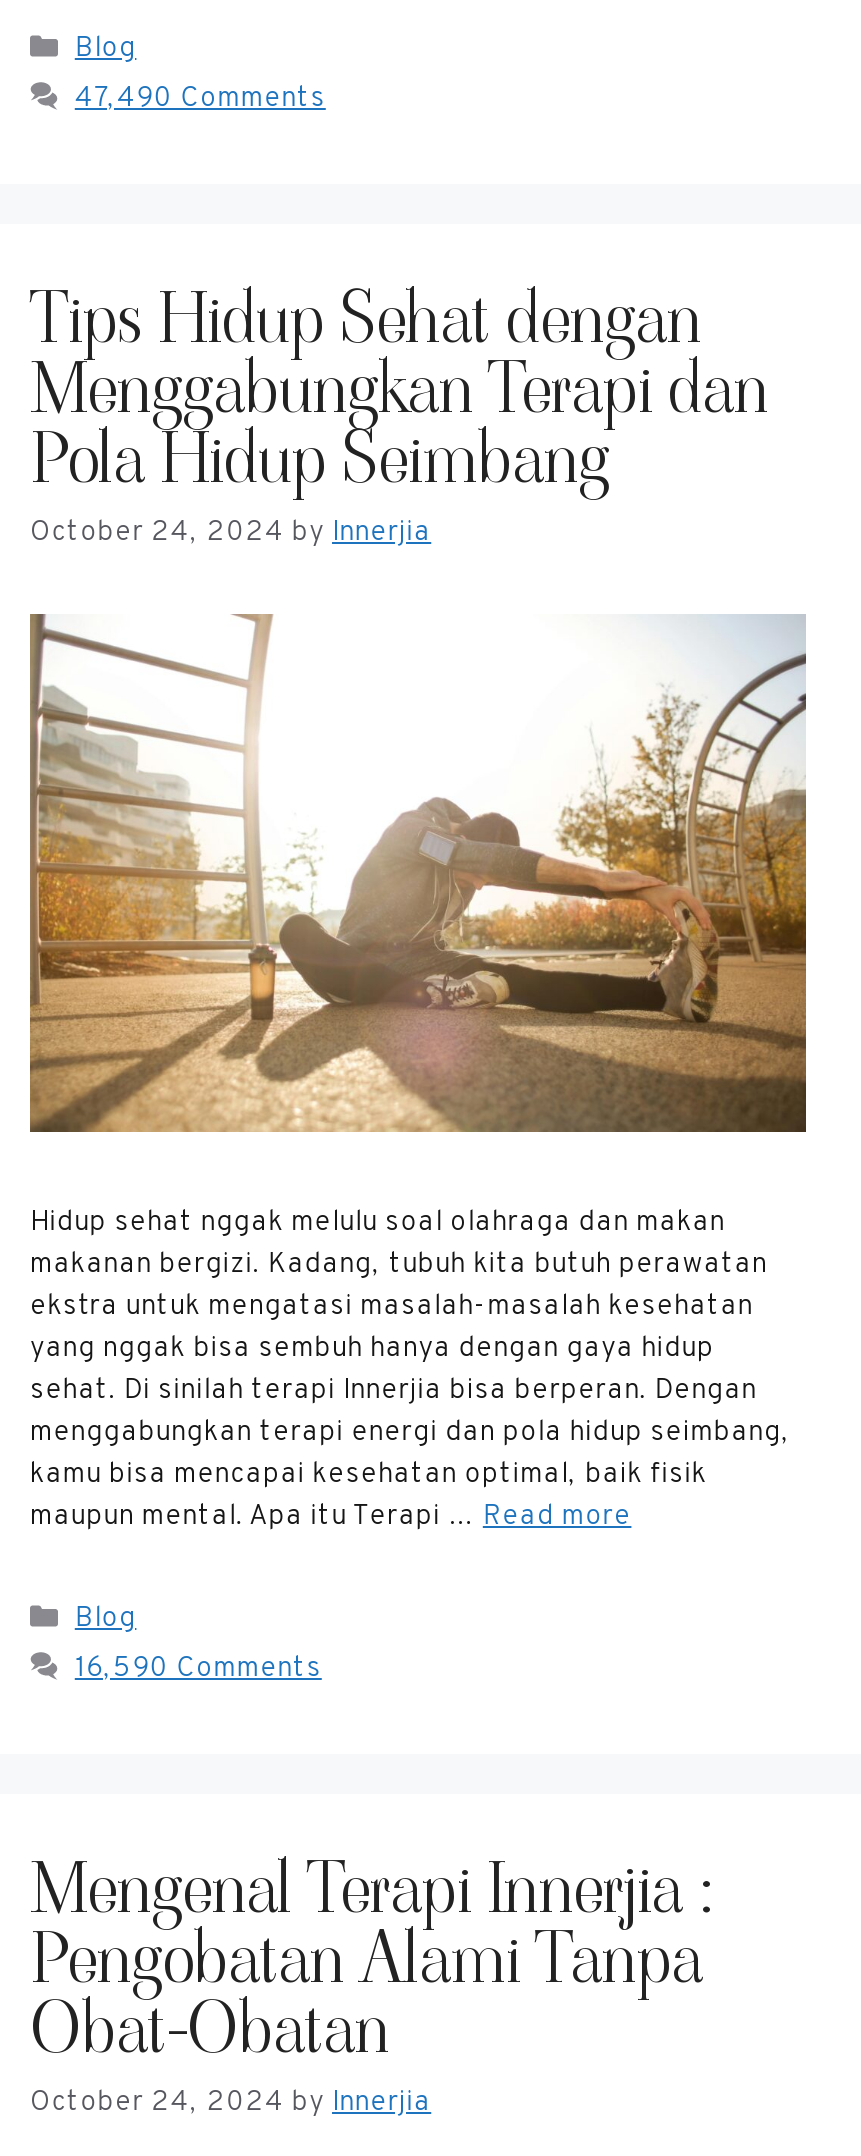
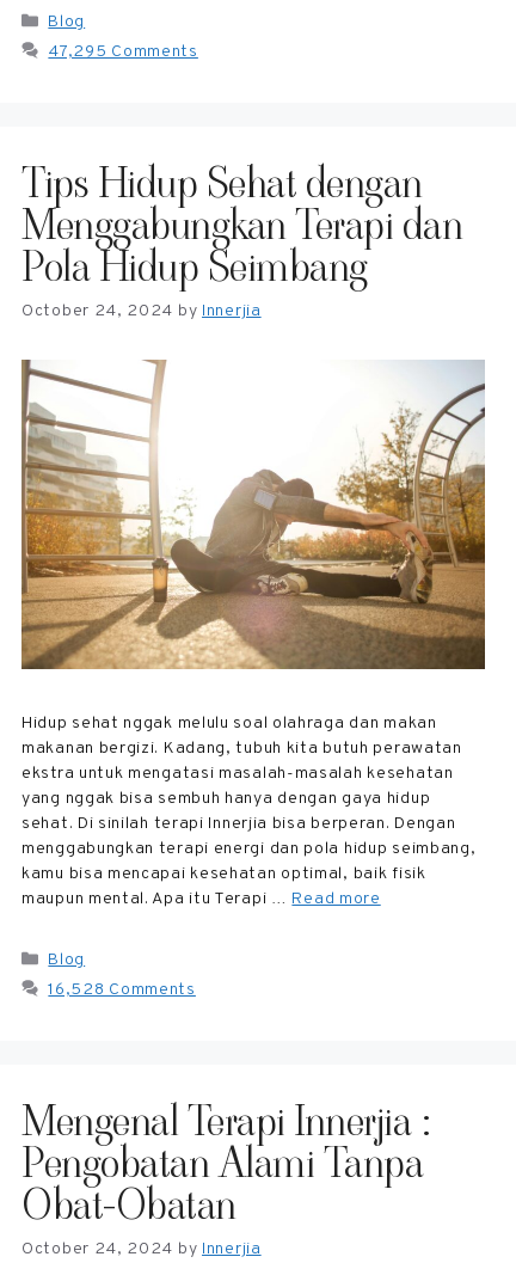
[75,83,326,117] 47,490 Comments -> [48,42,198,63] 47,295 Comments
[75,1652,322,1686] 16,590 Comments -> [48,980,196,1000] 16,528 Comments

